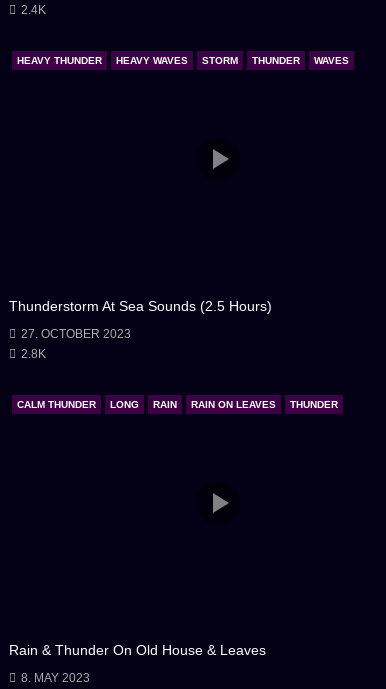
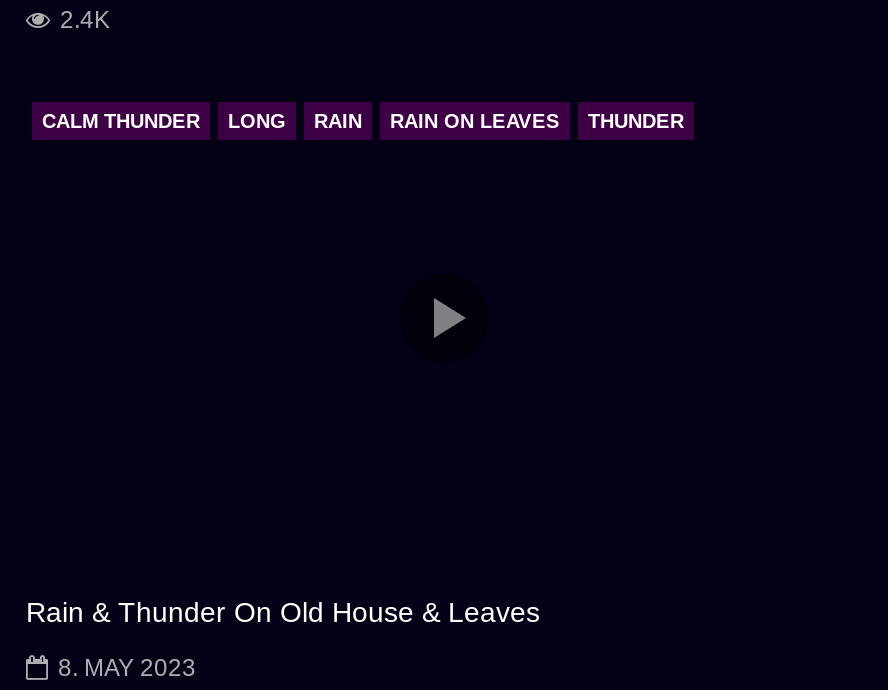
[17,54,349,65] HEAVY THUNDER | HEAVY WAVES | STORM | THUNDER | WAVES -> none
[9,298,272,361] Thunderstorm At Sea Sounds (2.5 Hours) | 27. OCTOBER 2023 | 2.8K -> none

